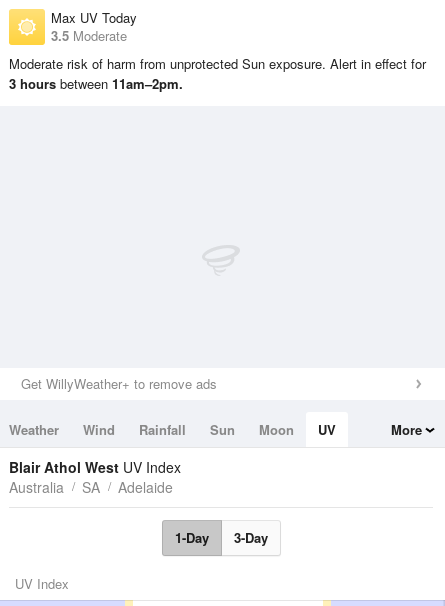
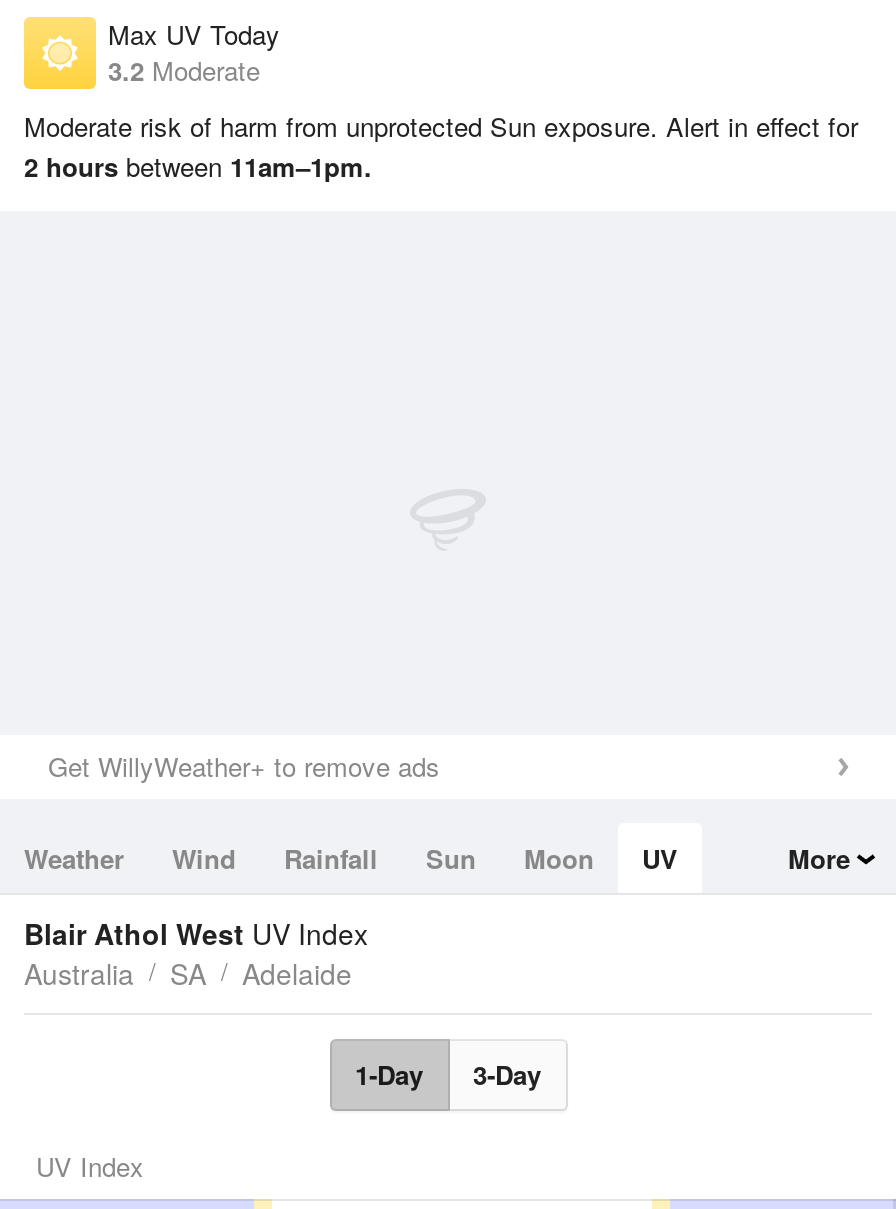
[51,26,127,45] 3.5 Moderate -> [108,51,260,89] 3.2 Moderate
[9,74,183,93] 3 hours between 11am–2pm. -> [24,147,372,185] 2 hours between 11am–1pm.

